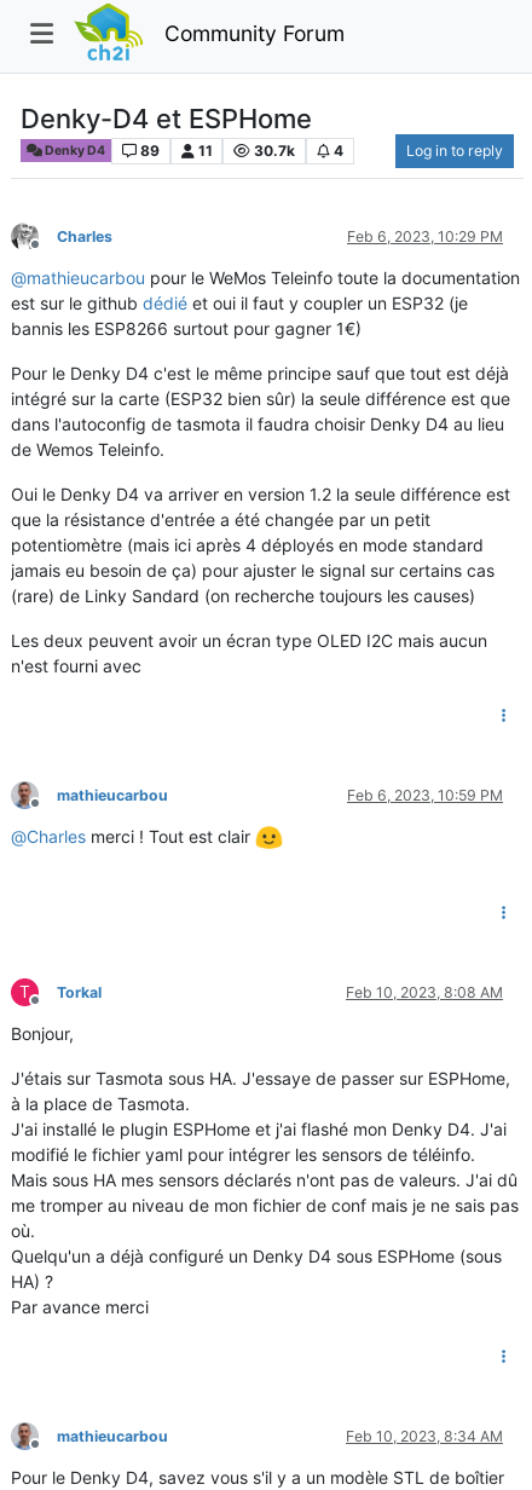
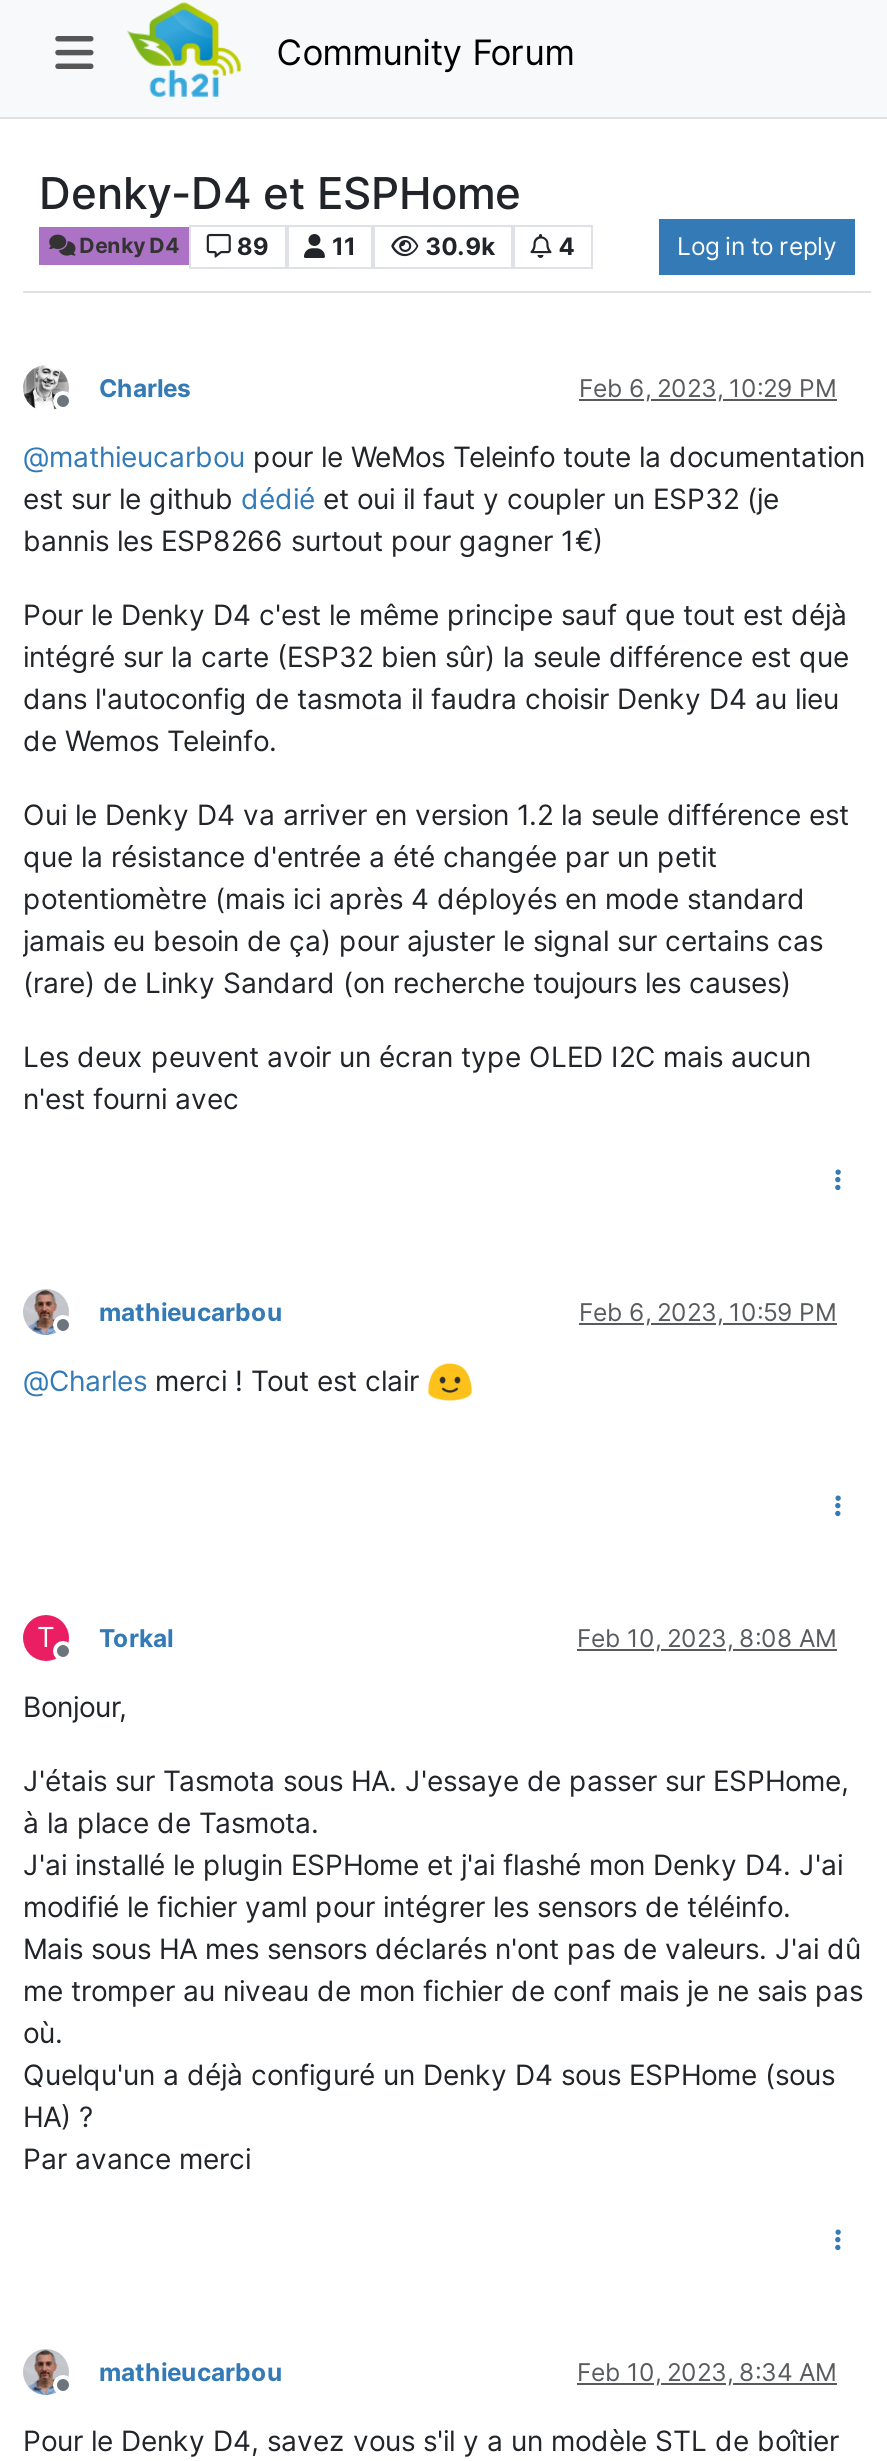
[254,141,295,159] 30.7k -> [425,231,495,261] 30.9k

